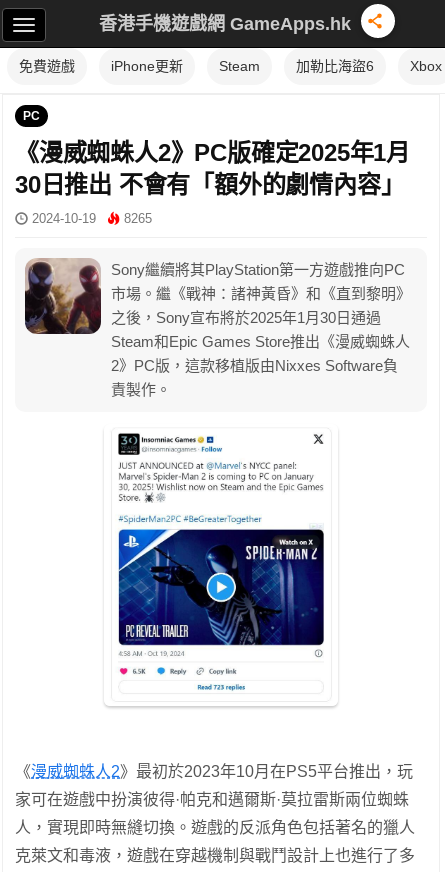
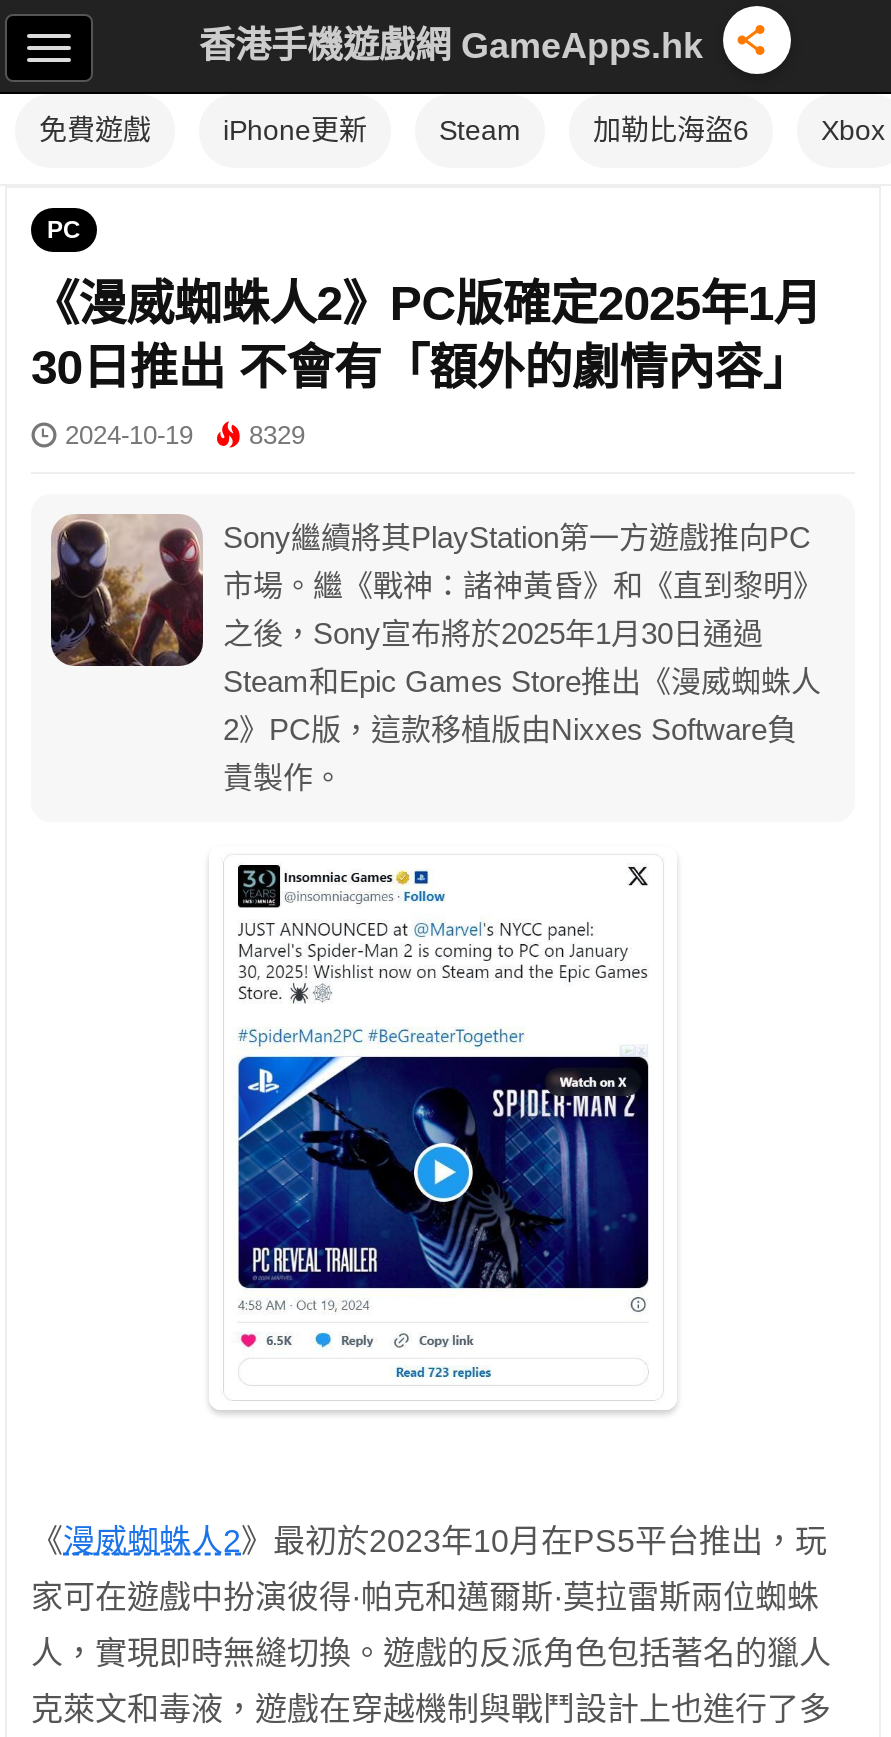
[32,211,152,226] 2024-10-19 8265 -> [65,420,305,450] 2024-10-19 8329

